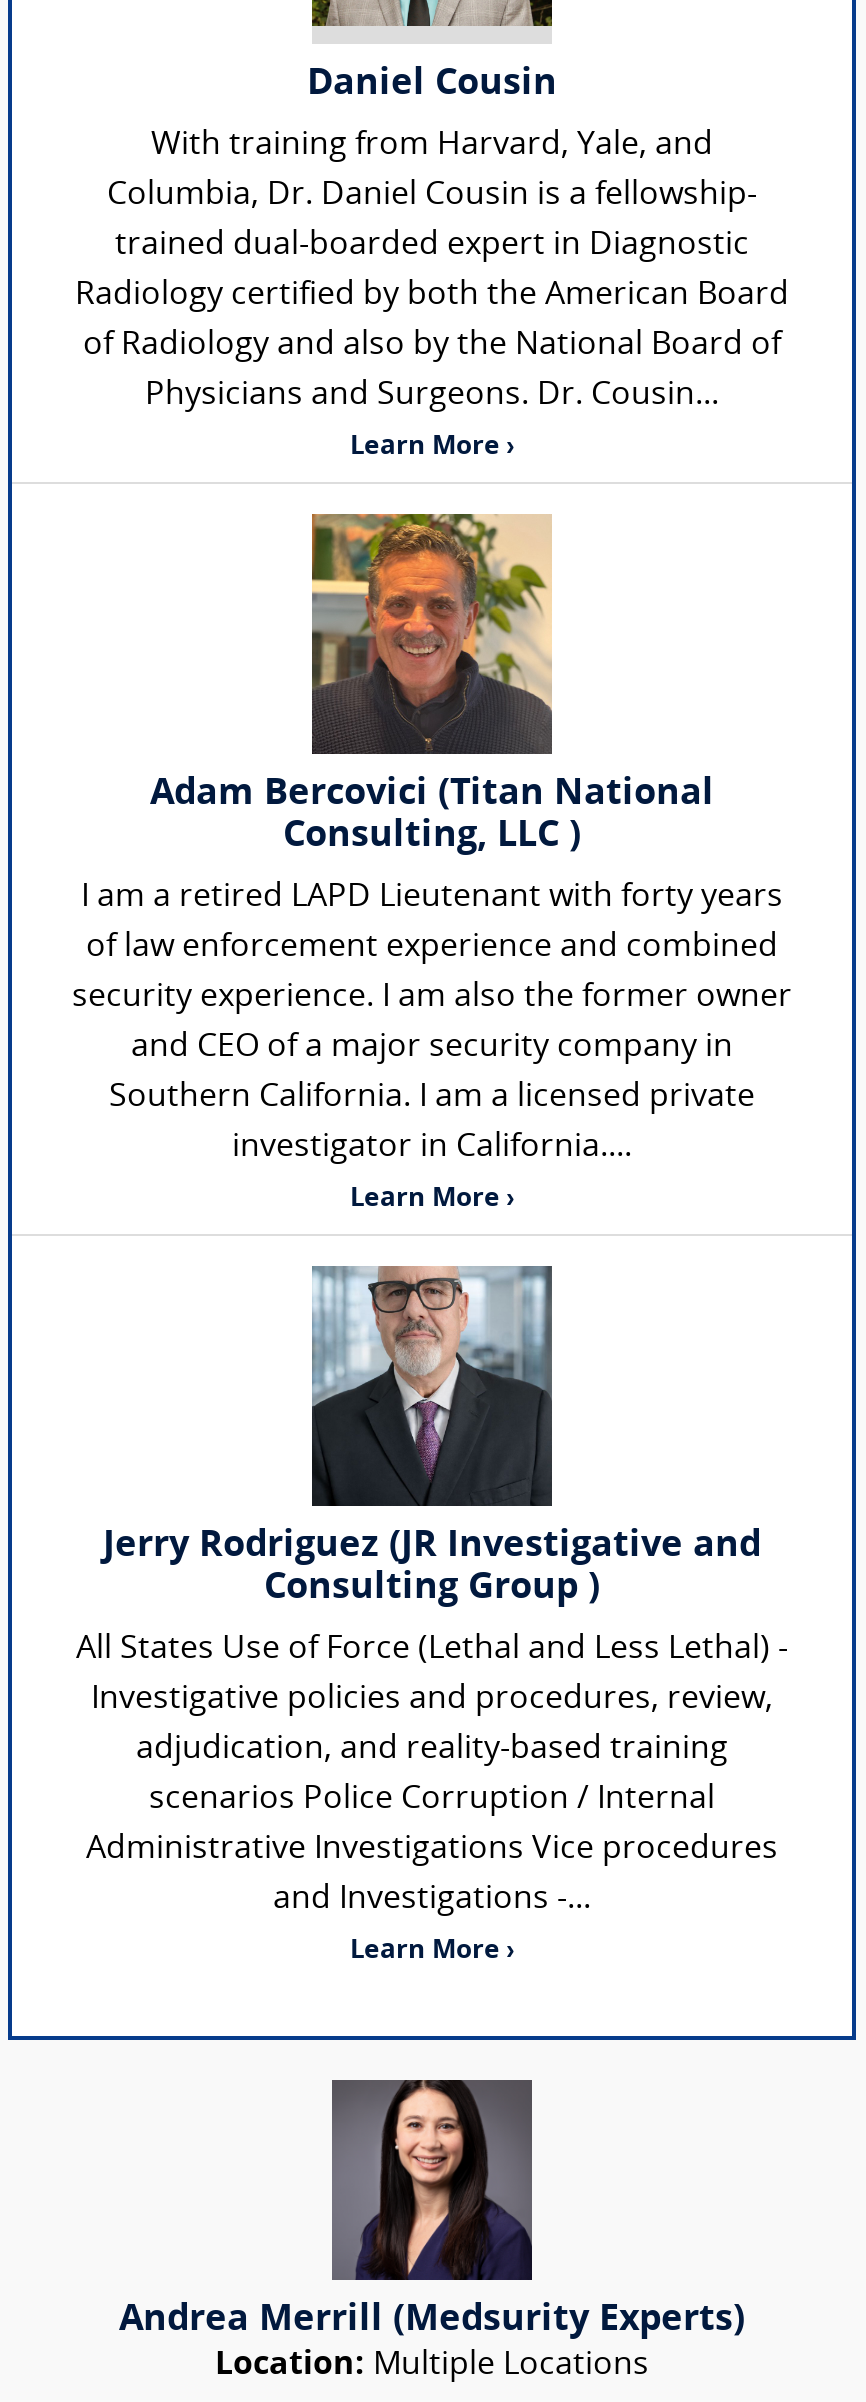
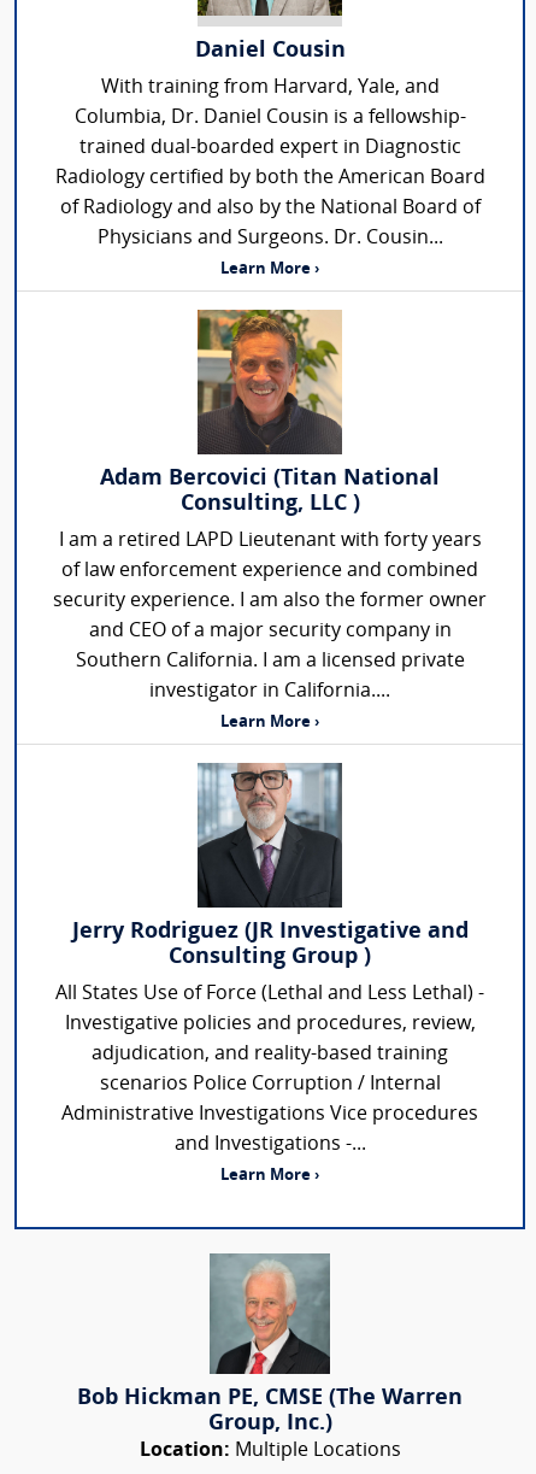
[119,2078,745,2339] [image] | Andrea Merrill (Medsurity Experts) -> [77,1253,463,1435] [image] | Bob Hickman PE, CMSE (The Warren | Group, Inc.)

